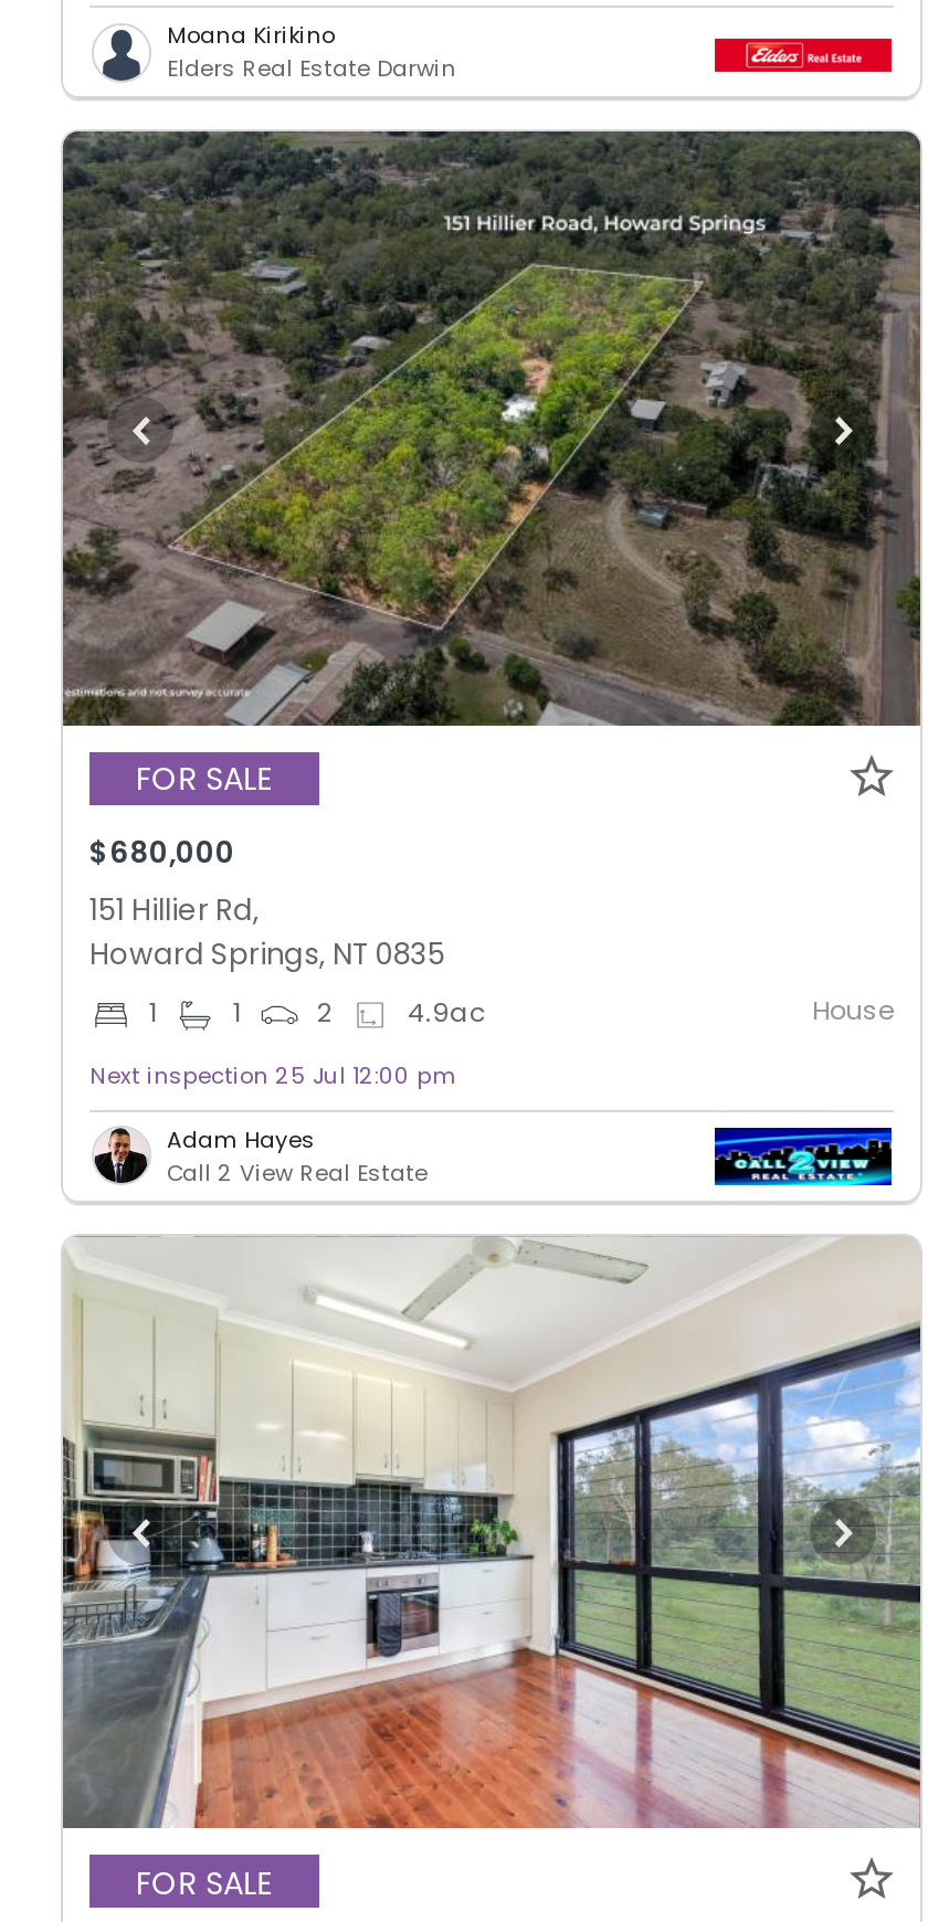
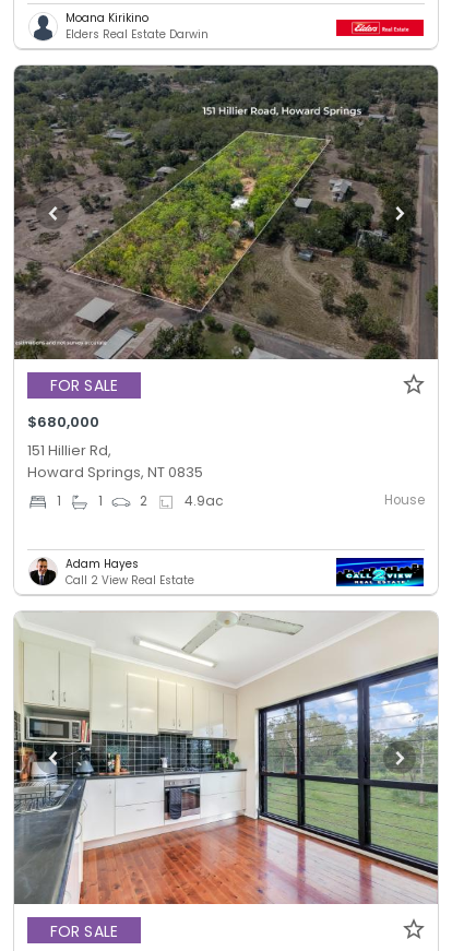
[89,1059,456,1092] Next inspection 25 Jul 12:00 pm -> none

